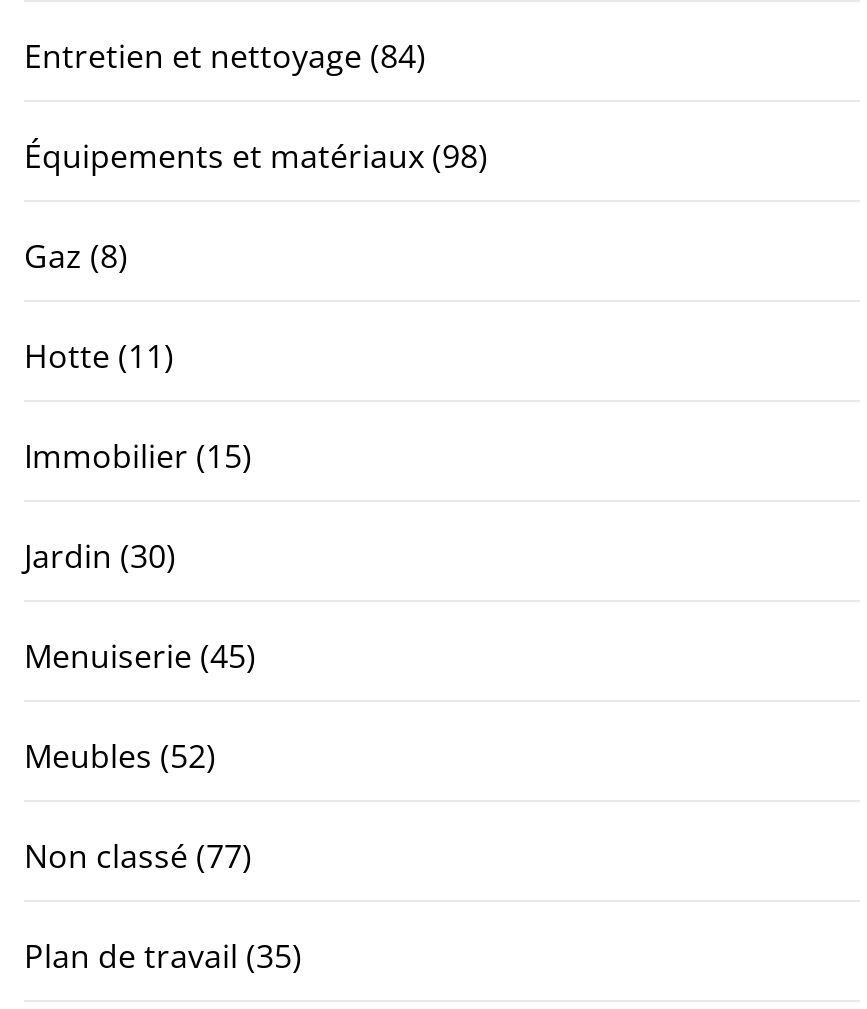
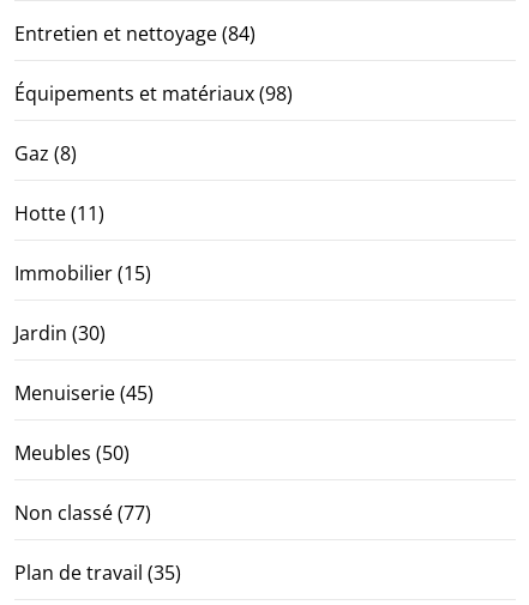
[24,735,216,779] Meubles (52) -> [14,440,130,467] Meubles (50)

